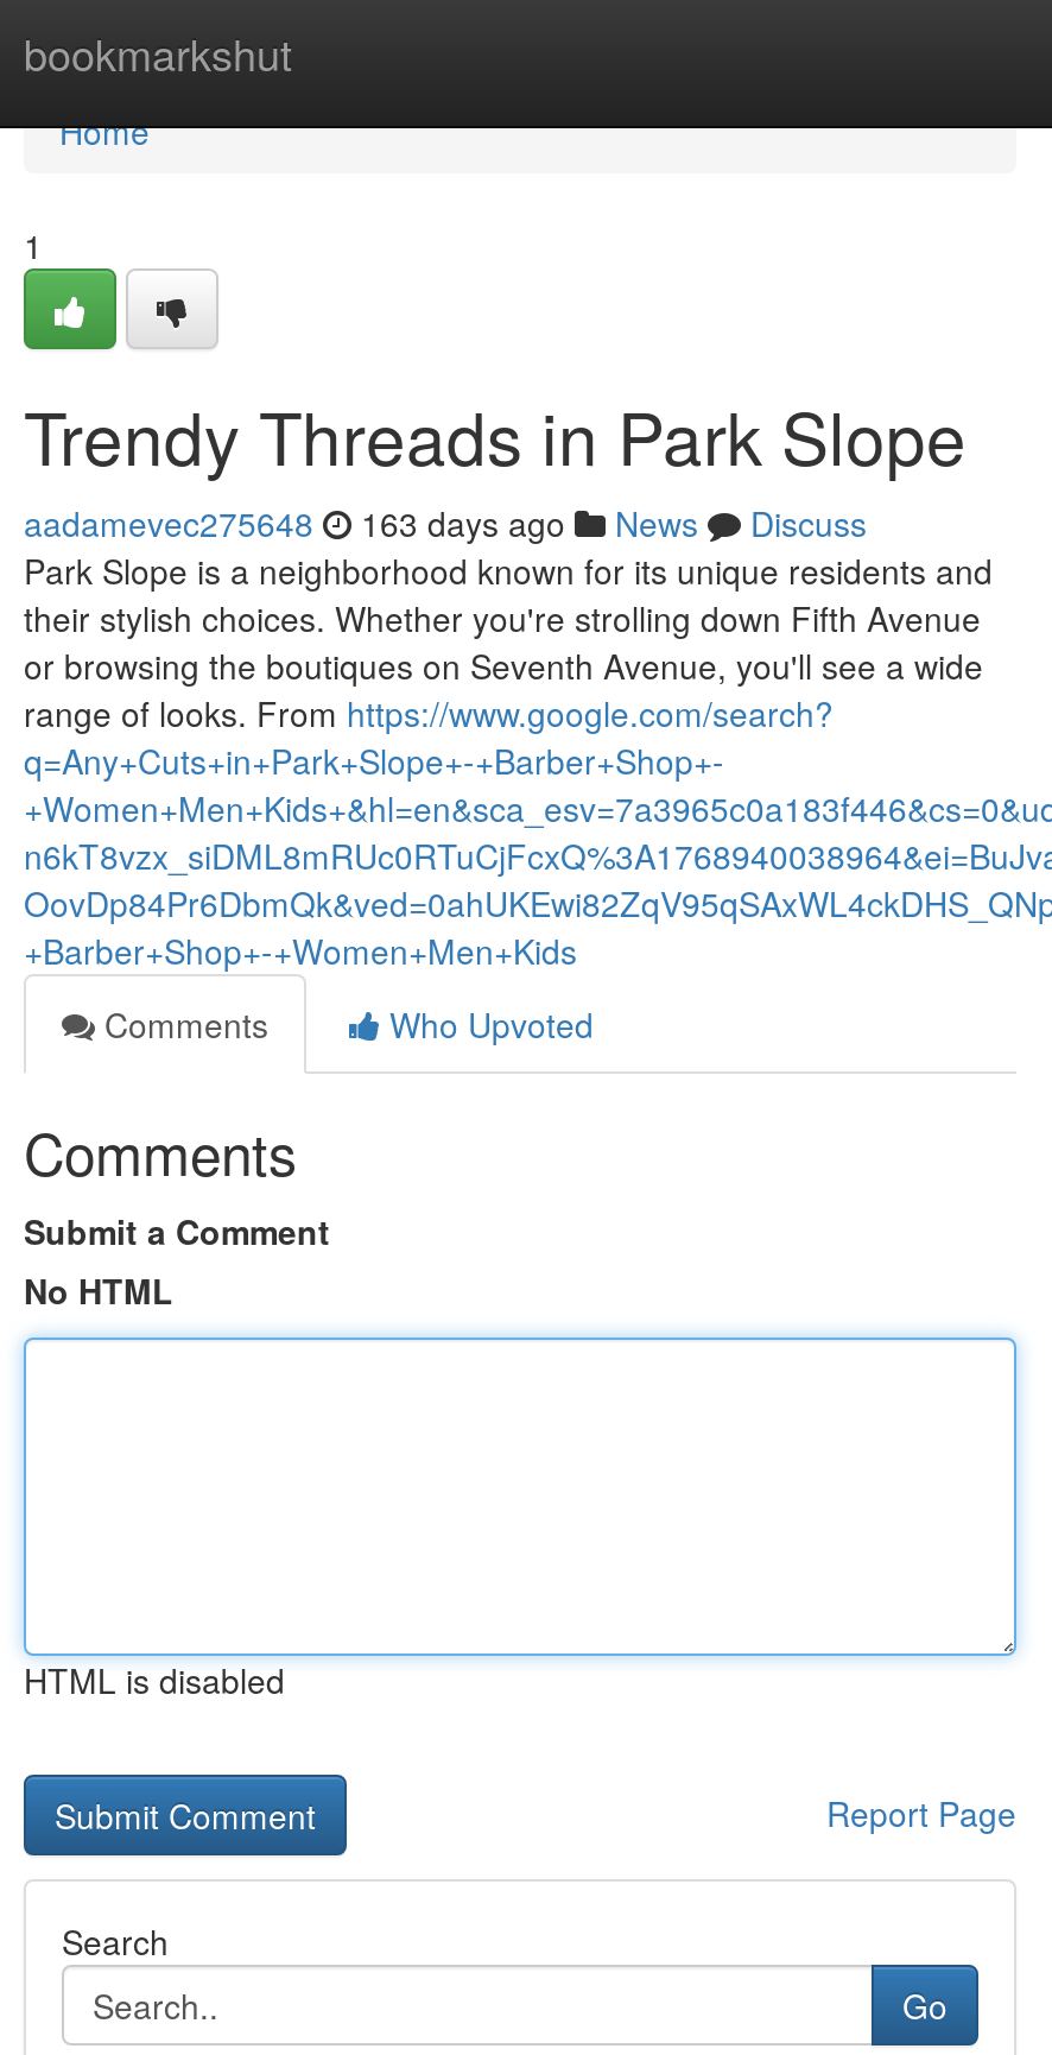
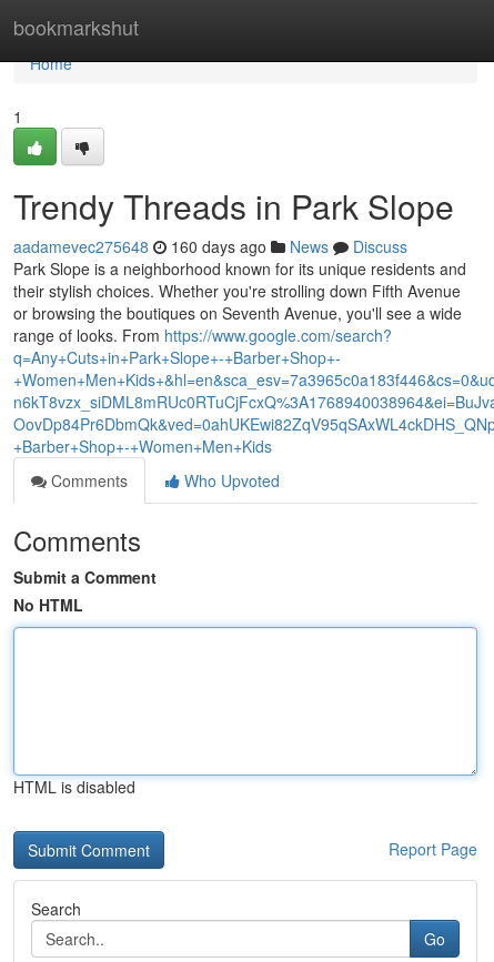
[24,499,867,546] aadamevec275648 163 days ago News Discuss -> [13,235,407,257] aadamevec275648 160 days ago News Discuss

